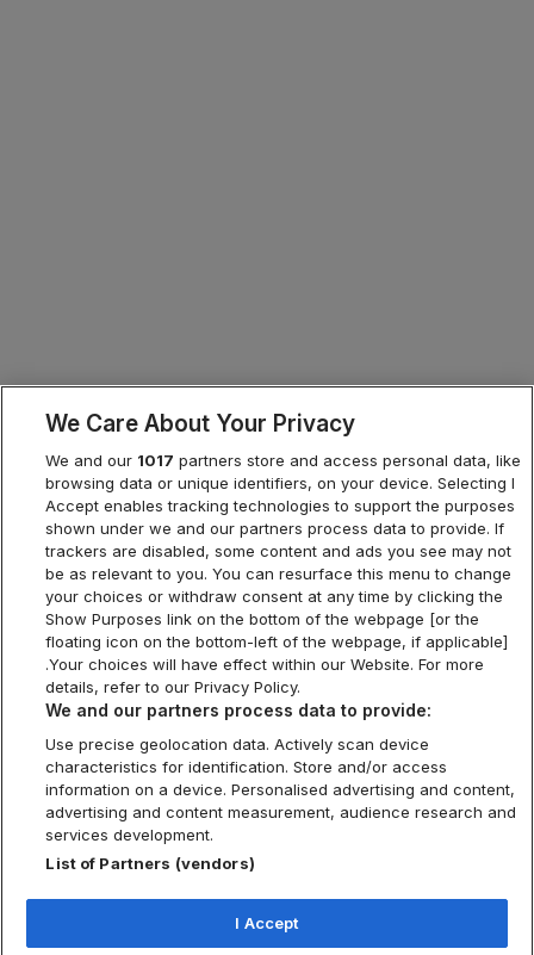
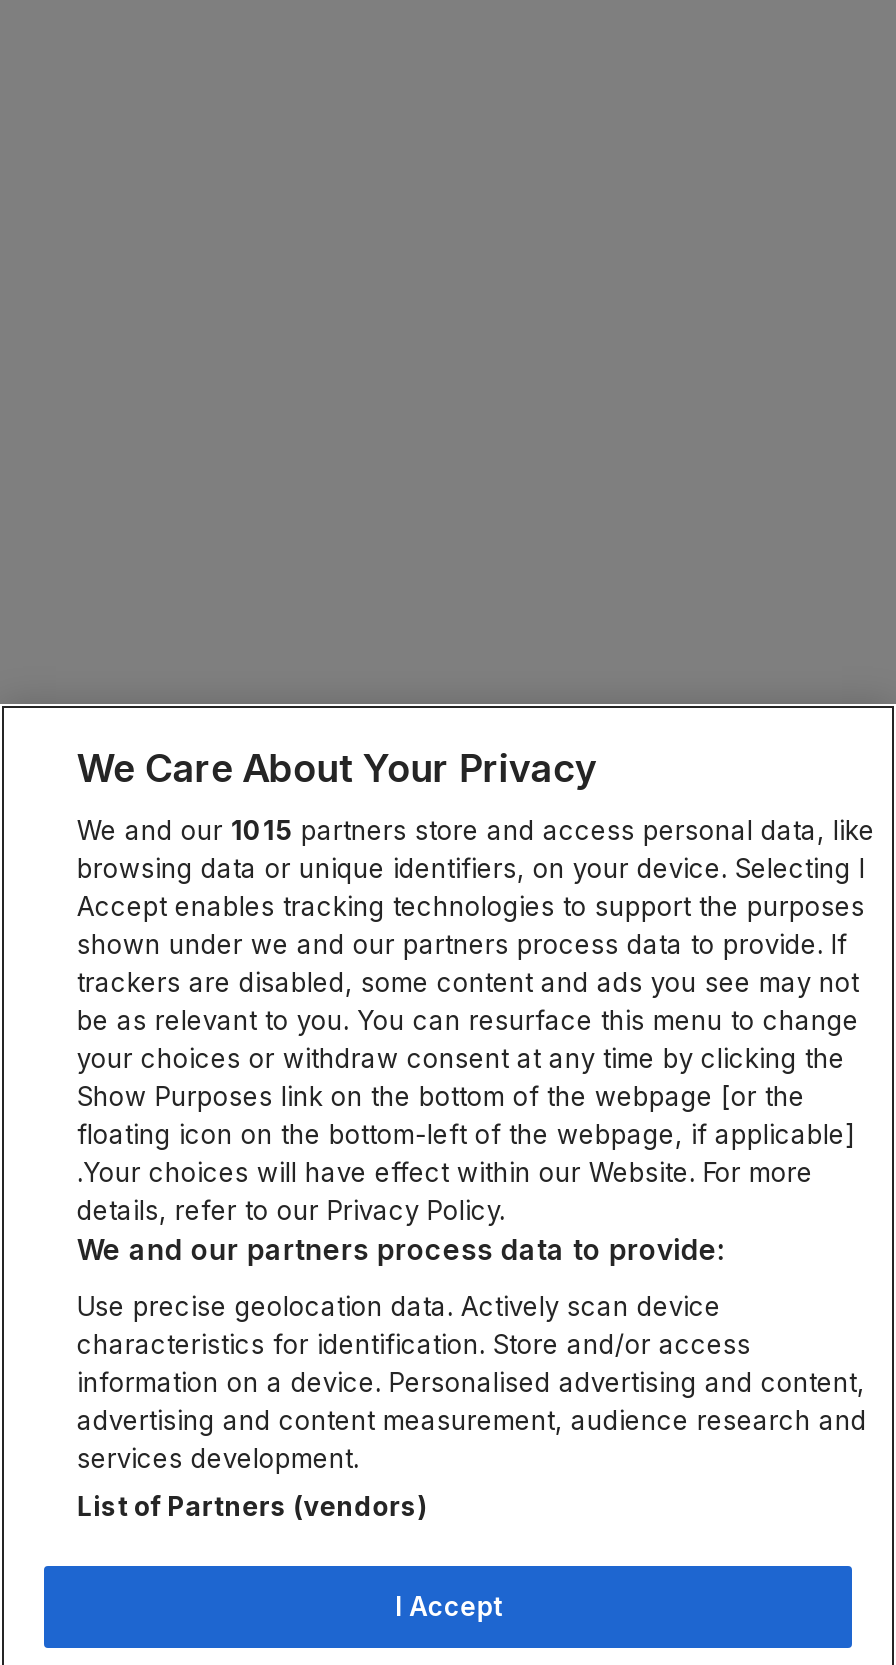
[46,451,521,470] We and our 1017 partners store and access personal data, like -> [77,814,875,846] We and our 1015 partners store and access personal data, like

